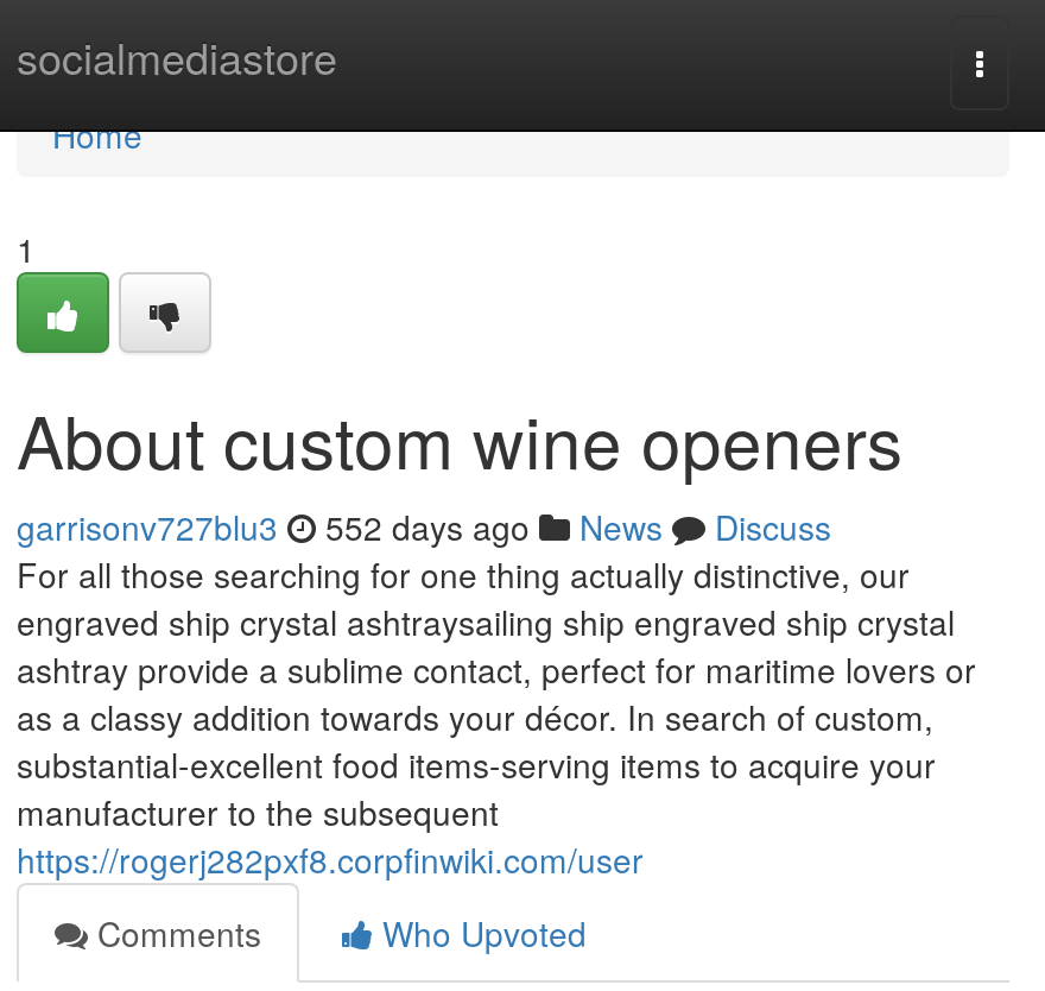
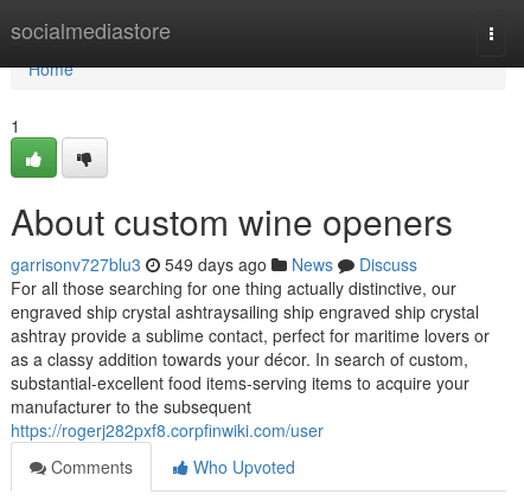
[17,503,831,550] garrisonv727blu3 552 days ago News Discuss -> [11,252,417,276] garrisonv727blu3 549 days ago News Discuss

